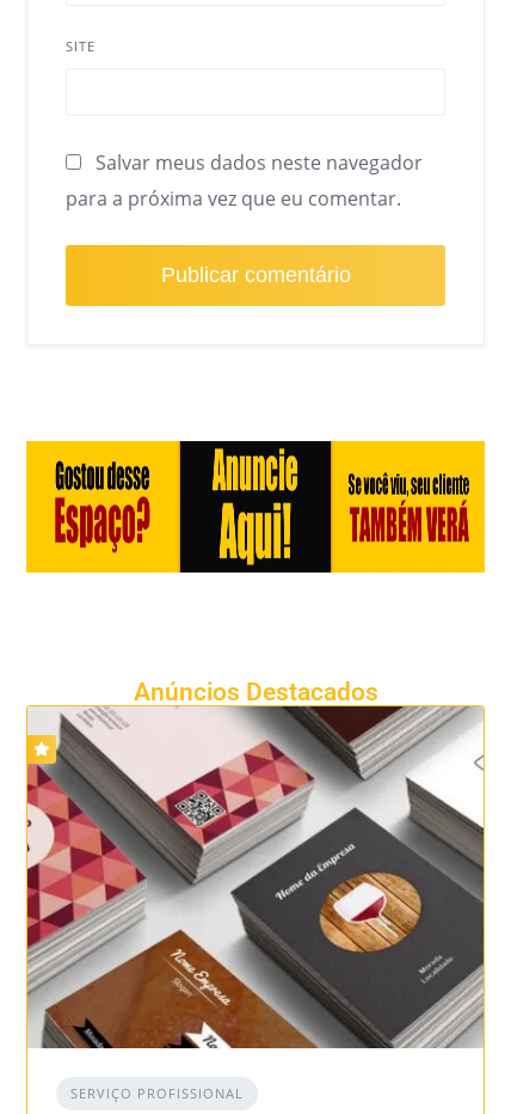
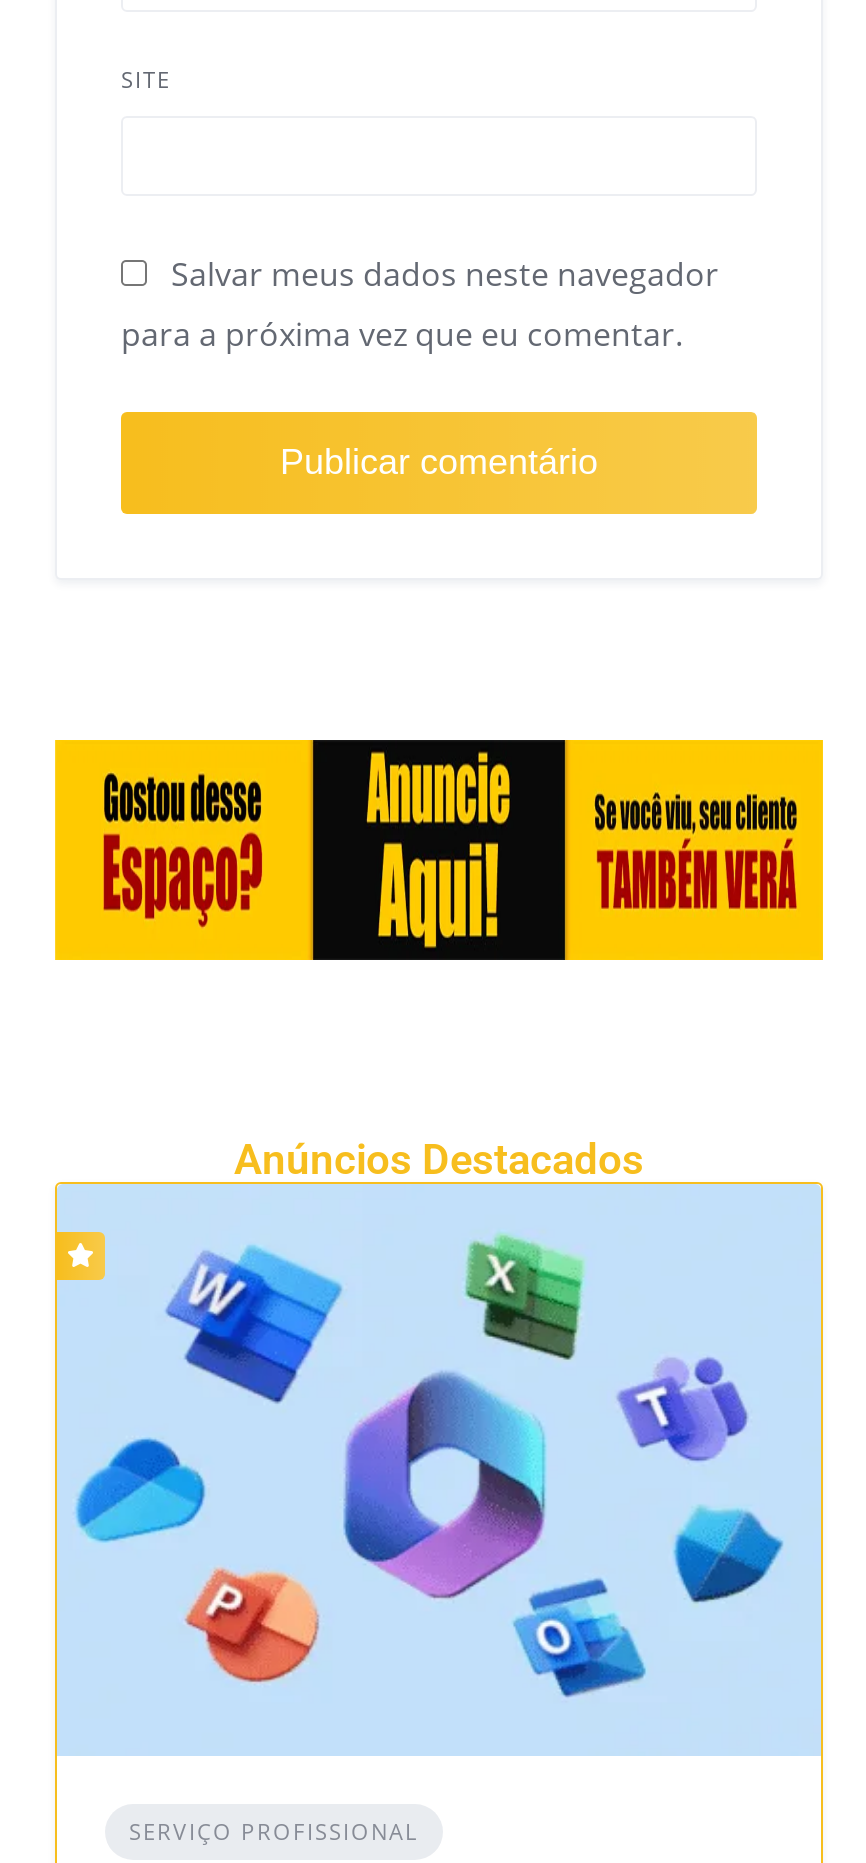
[26,705,485,1049] [image] -> [57,1184,821,1756] [image]

